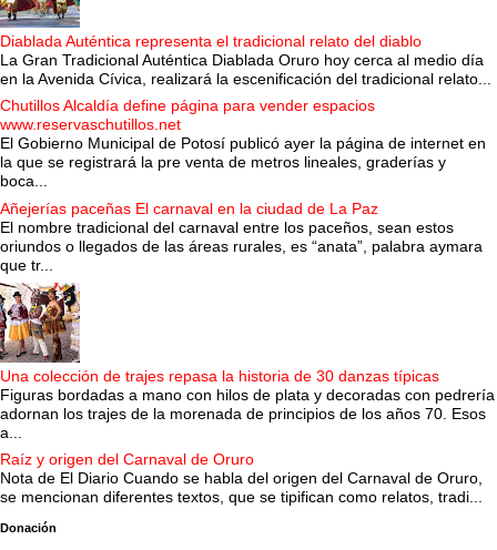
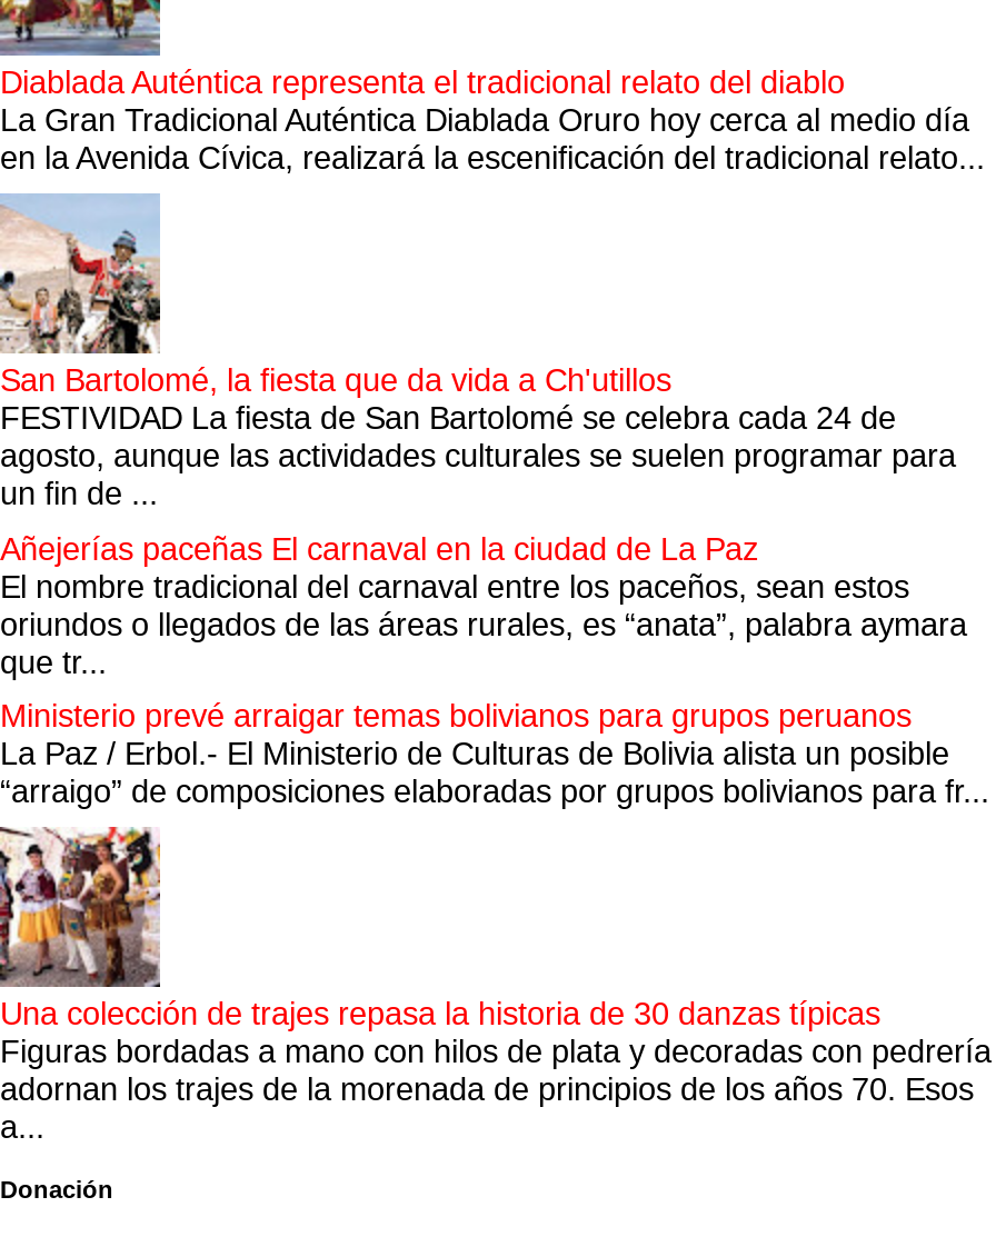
[0,97,486,190] Chutillos Alcaldía define página para vender espacios | www.reservaschutillos.net | El Gobierno Municipal de Potosí publicó ayer la página de internet en | la que se registrará la pre venta de metros lineales, graderías y | boca... -> [0,363,956,512] San Bartolomé, la fiesta que da vida a Ch'utillos | FESTIVIDAD La fiesta de San Bartolomé se celebra cada 24 de | agosto, aunque las actividades culturales se suelen programar para | un fin de ...
none -> [0,697,989,808] Ministerio prevé arraigar temas bolivianos para grupos peruanos | La Paz / Erbol.- El Ministerio de Culturas de Bolivia alista un posible | “arraigo” de composiciones elaboradas por grupos bolivianos para fr...
moved [0,277,495,441] -> [0,816,992,1145]: [image] | Una colección de trajes repasa la historia de 30 danzas típicas | Figuras bordadas a mano con hilos de plata y decoradas con pedrería | adornan los trajes de la morenada de principios de los años 70. Esos | a...
[0,450,483,506] Raíz y origen del Carnaval de Oruro | Nota de El Diario Cuando se habla del origen del Carnaval de Oruro, | se mencionan diferentes textos, que se tipifican como relatos, tradi... -> none

